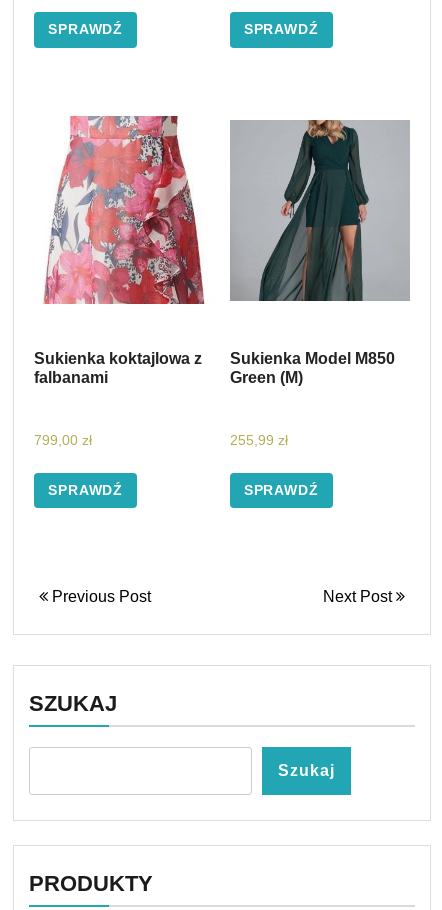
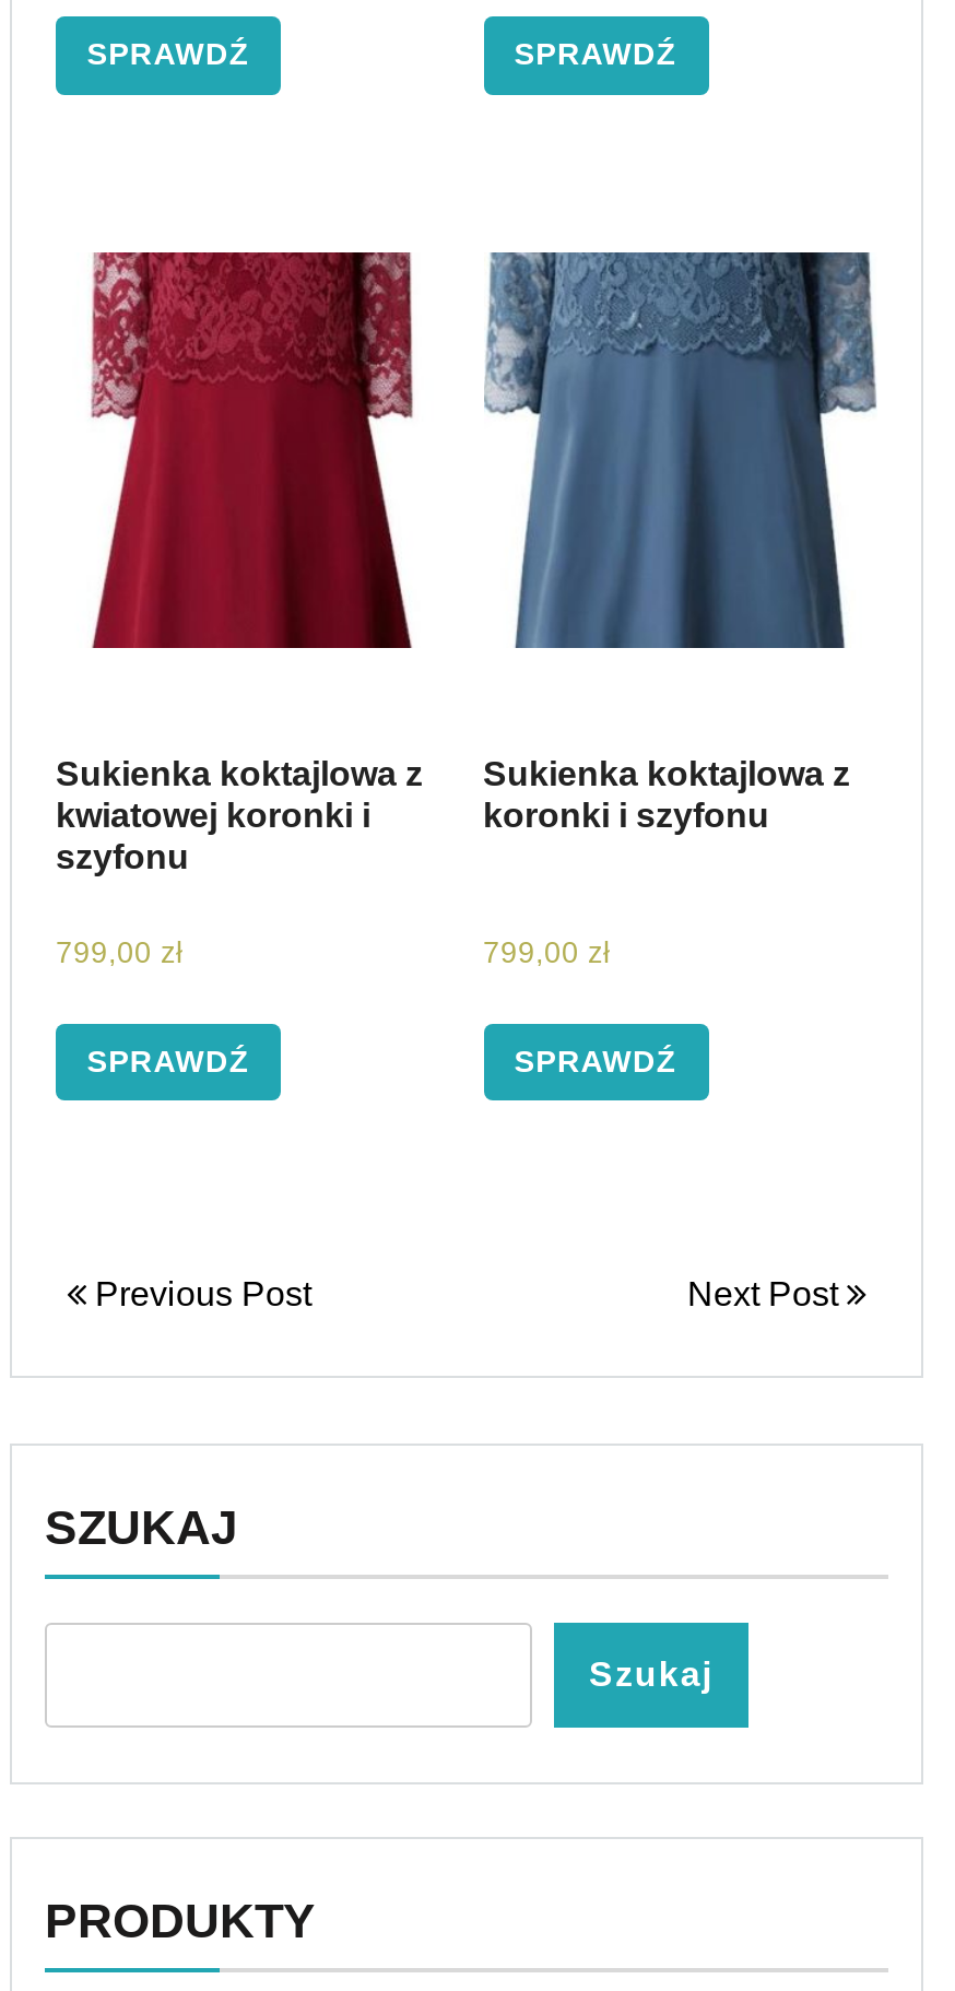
[43,115,205,305] [image] -> [78,244,427,655] [image]
[229,119,411,302] [image] -> [484,250,875,650] [image]
[229,350,394,386] Sukienka Model M850 | Green (M) -> [483,756,850,835] Sukienka koktajlowa z | koronki i szyfonu
[34,369,108,386] falbanami -> [56,797,370,876] kwiatowej koronki i | szyfonu
[229,433,287,448] 255,99 zł -> [483,937,610,970] 799,00 zł

